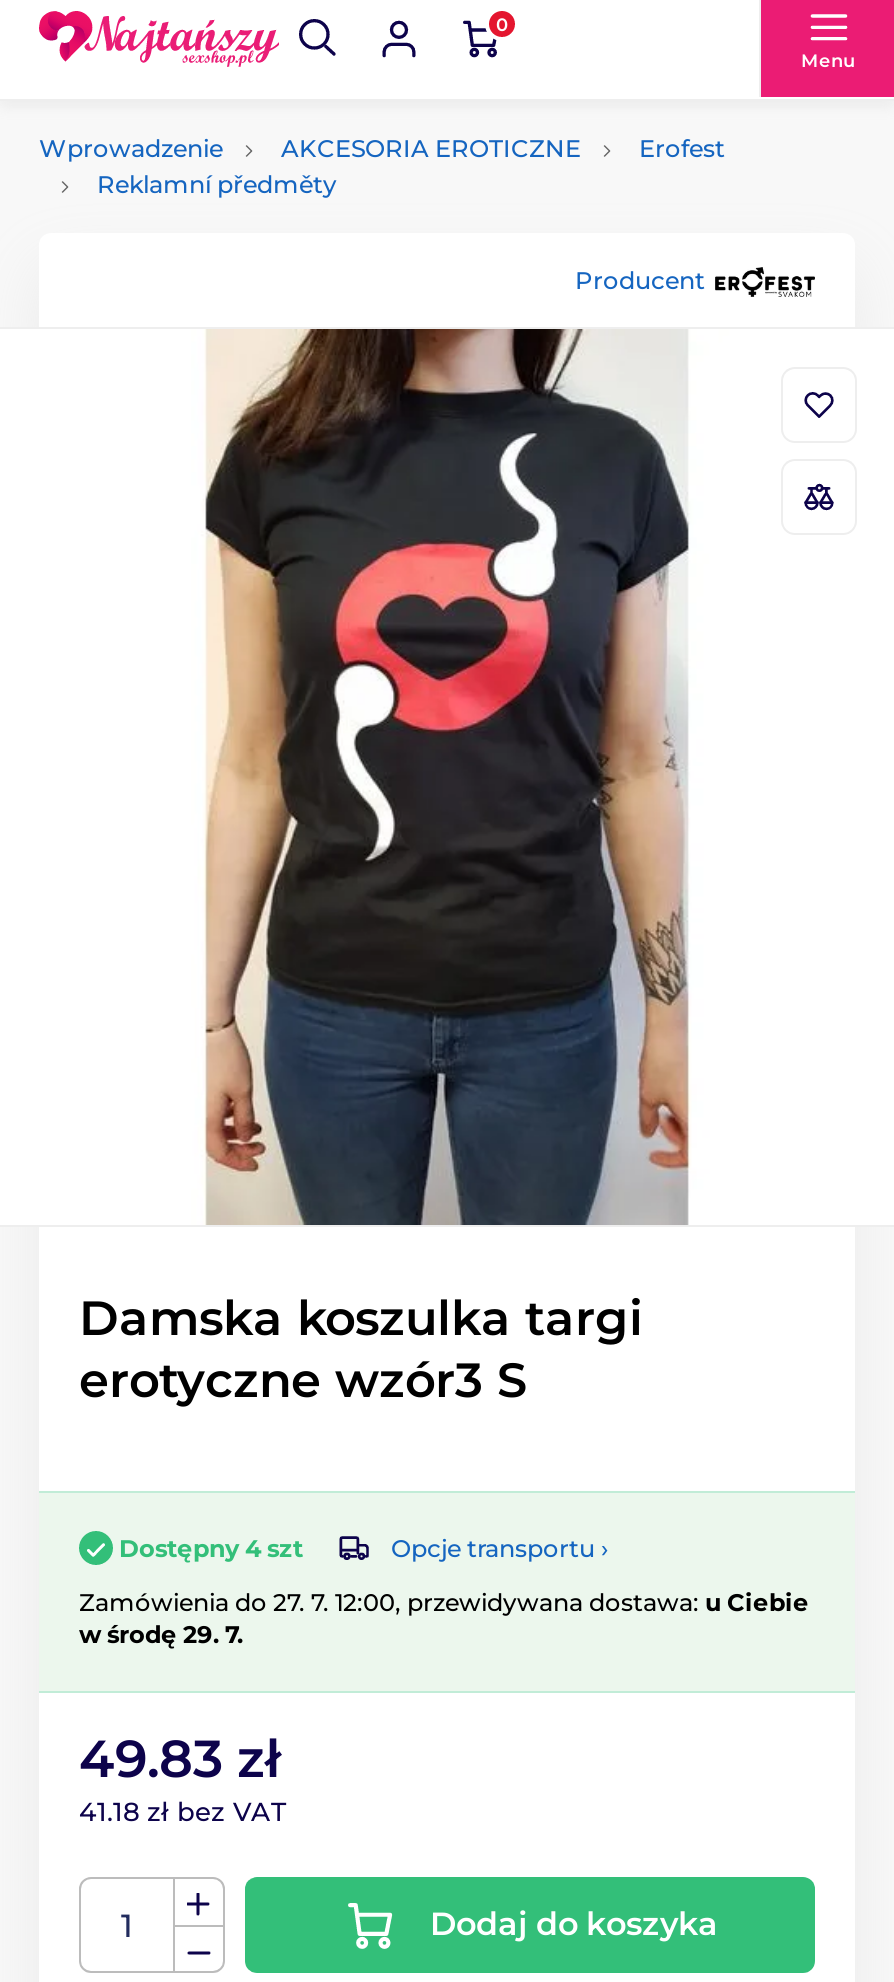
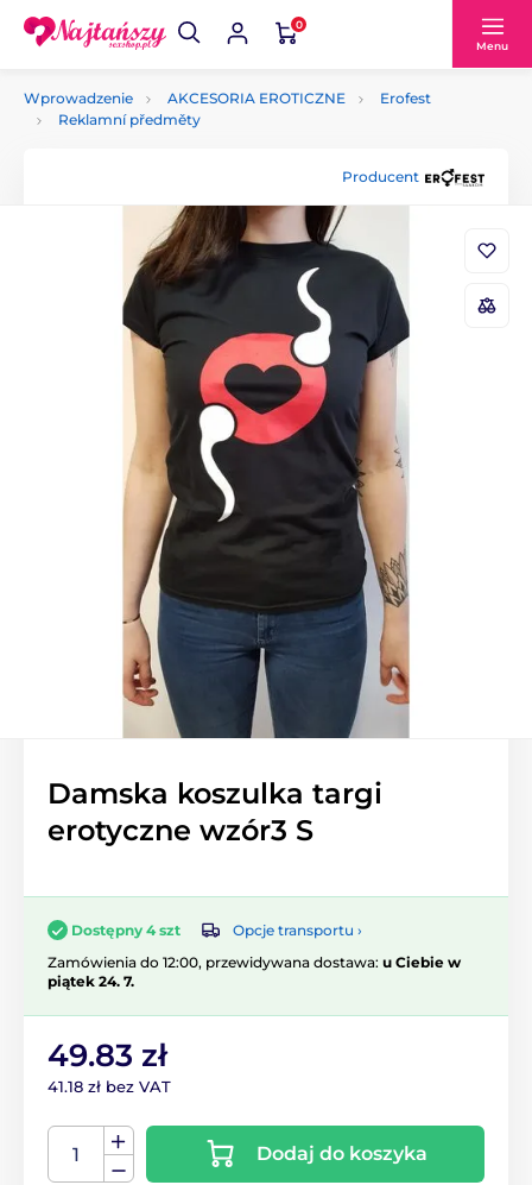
[79,1588,809,1650] Zamówienia do 27. 7. 12:00, przewidywana dostawa: u Ciebie | w środę 29. 7. -> [47,953,461,990] Zamówienia do 12:00, przewidywana dostawa: u Ciebie w | piątek 24. 7.

